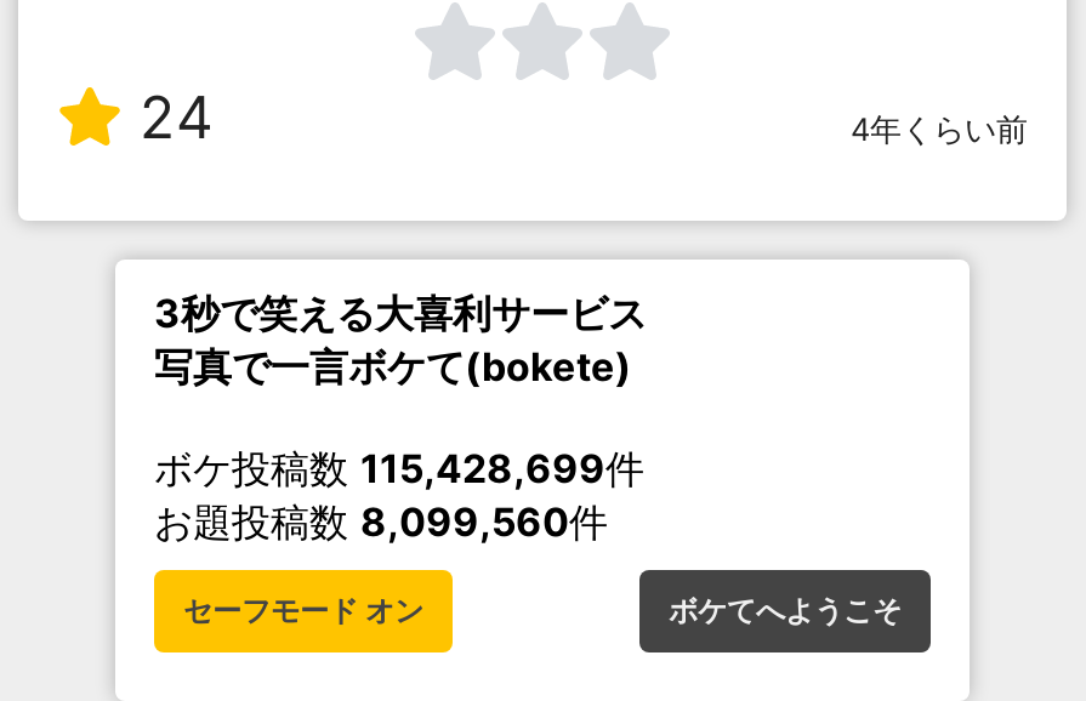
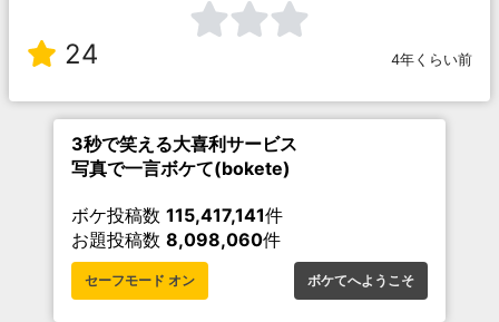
[154,443,644,492] ボケ投稿数115,428,699件 -> [71,204,283,226] ボケ投稿数115,417,141件
[154,497,608,545] お題投稿数8,099,560件 -> [71,228,281,250] お題投稿数8,098,060件

